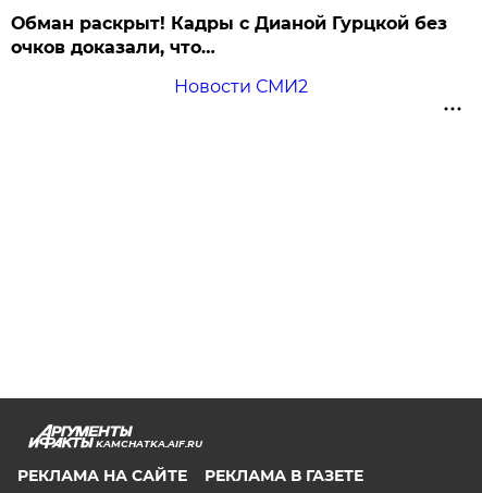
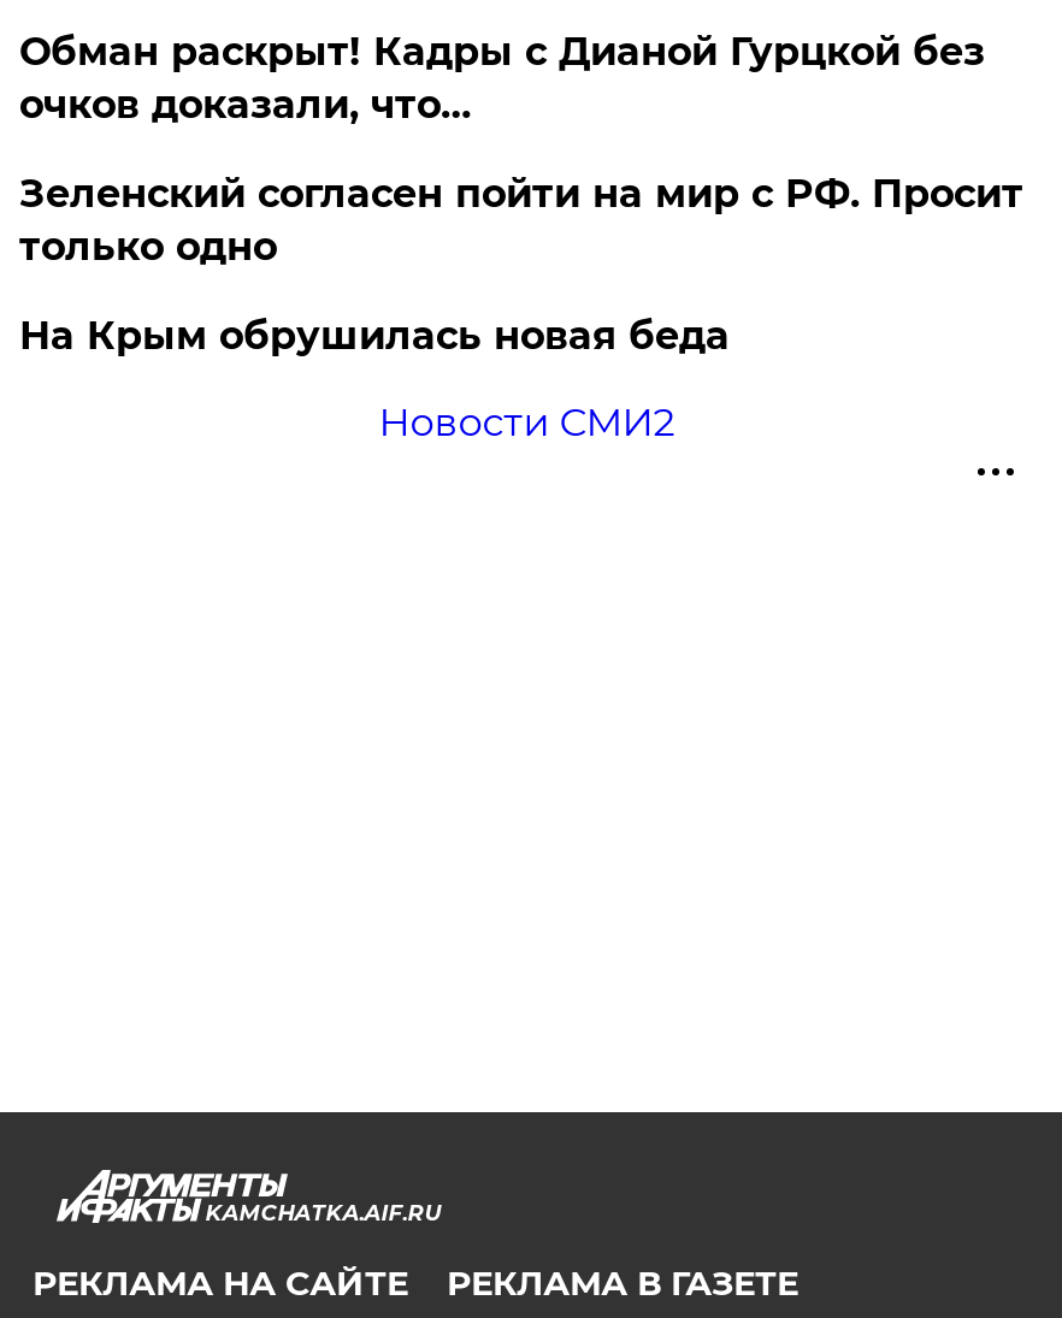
none -> [19,171,1023,358] Зеленский согласен пойти на мир с РФ. Просит | только одно | На Крым обрушилась новая беда

